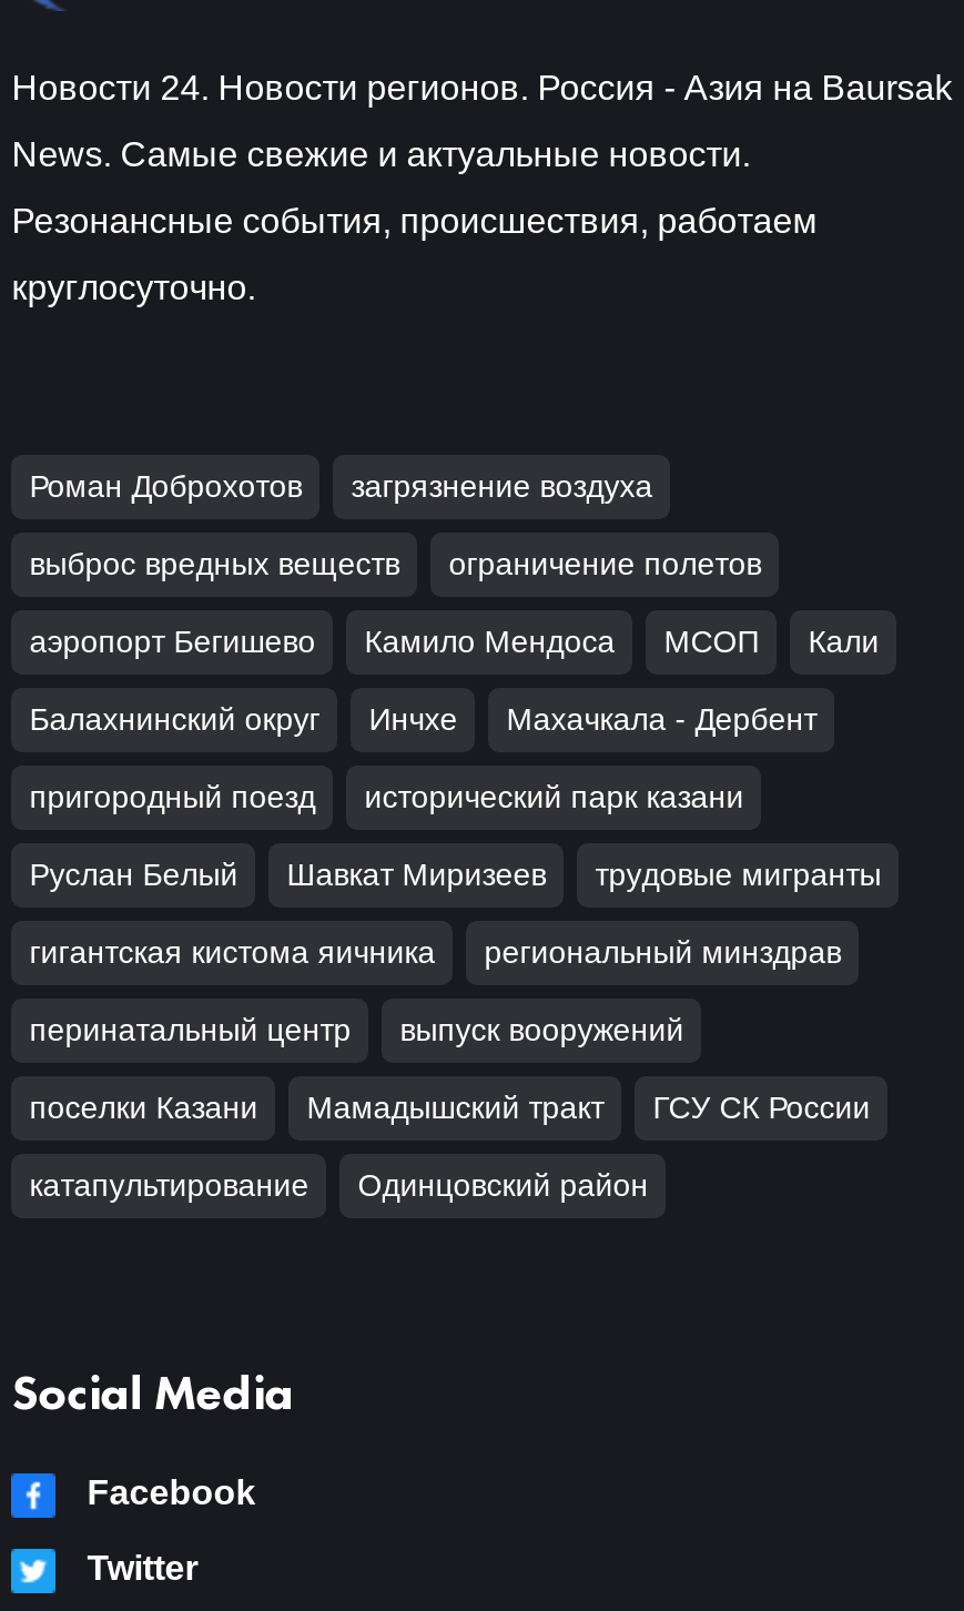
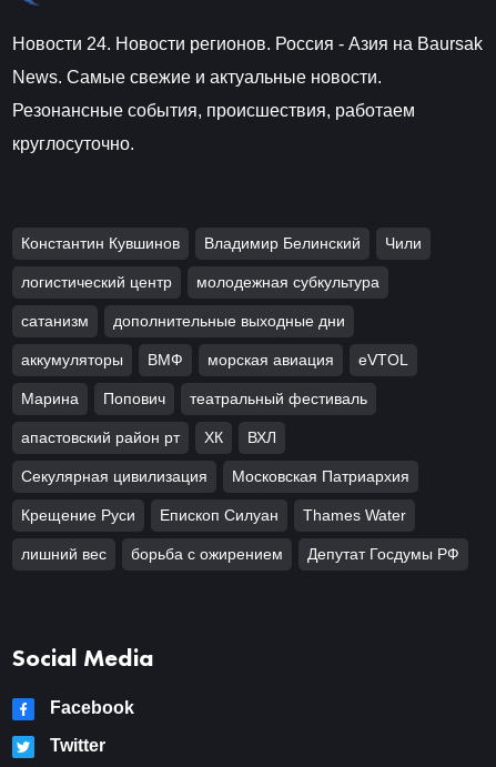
[29,468,881,1202] Роман Доброхотов | загрязнение воздуха | выброс вредных веществ | ограничение полетов | аэропорт Бегишево | Камило Мендоса | МСОП | Кали | Балахнинский округ | Инчхе | Махачкала - Дербент | пригородный поезд | исторический парк казани | Руслан Белый | Шавкат Миризеев | трудовые мигранты | гигантская кистома яичника | региональный минздрав | перинатальный центр | выпуск вооружений | поселки Казани | Мамадышский тракт | ГСУ СК России | катапультирование | Одинцовский район -> [21,234,460,563] Константин Кувшинов | Владимир Белинский | Чили | логистический центр | молодежная субкультура | сатанизм | дополнительные выходные дни | аккумуляторы | ВМФ | морская авиация | eVTOL | Марина | Попович | театральный фестиваль | апастовский район рт | ХК | ВХЛ | Секулярная цивилизация | Московская Патриархия | Крещение Руси | Епископ Силуан | Thames Water | лишний вес | борьба с ожирением | Депутат Госдумы РФ

